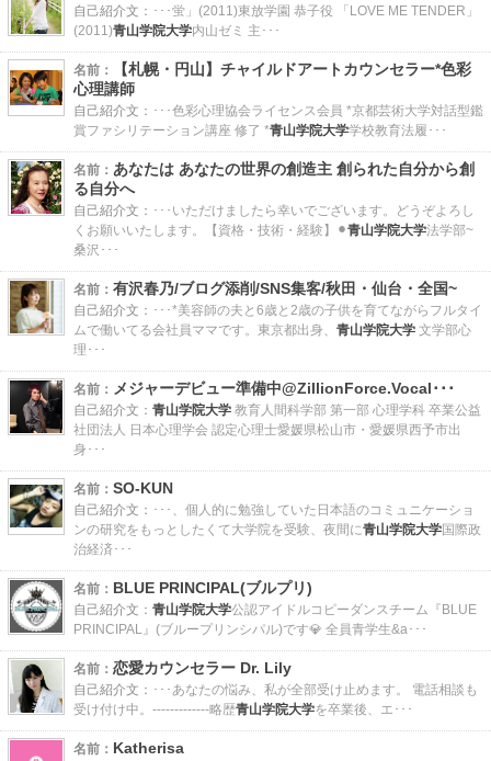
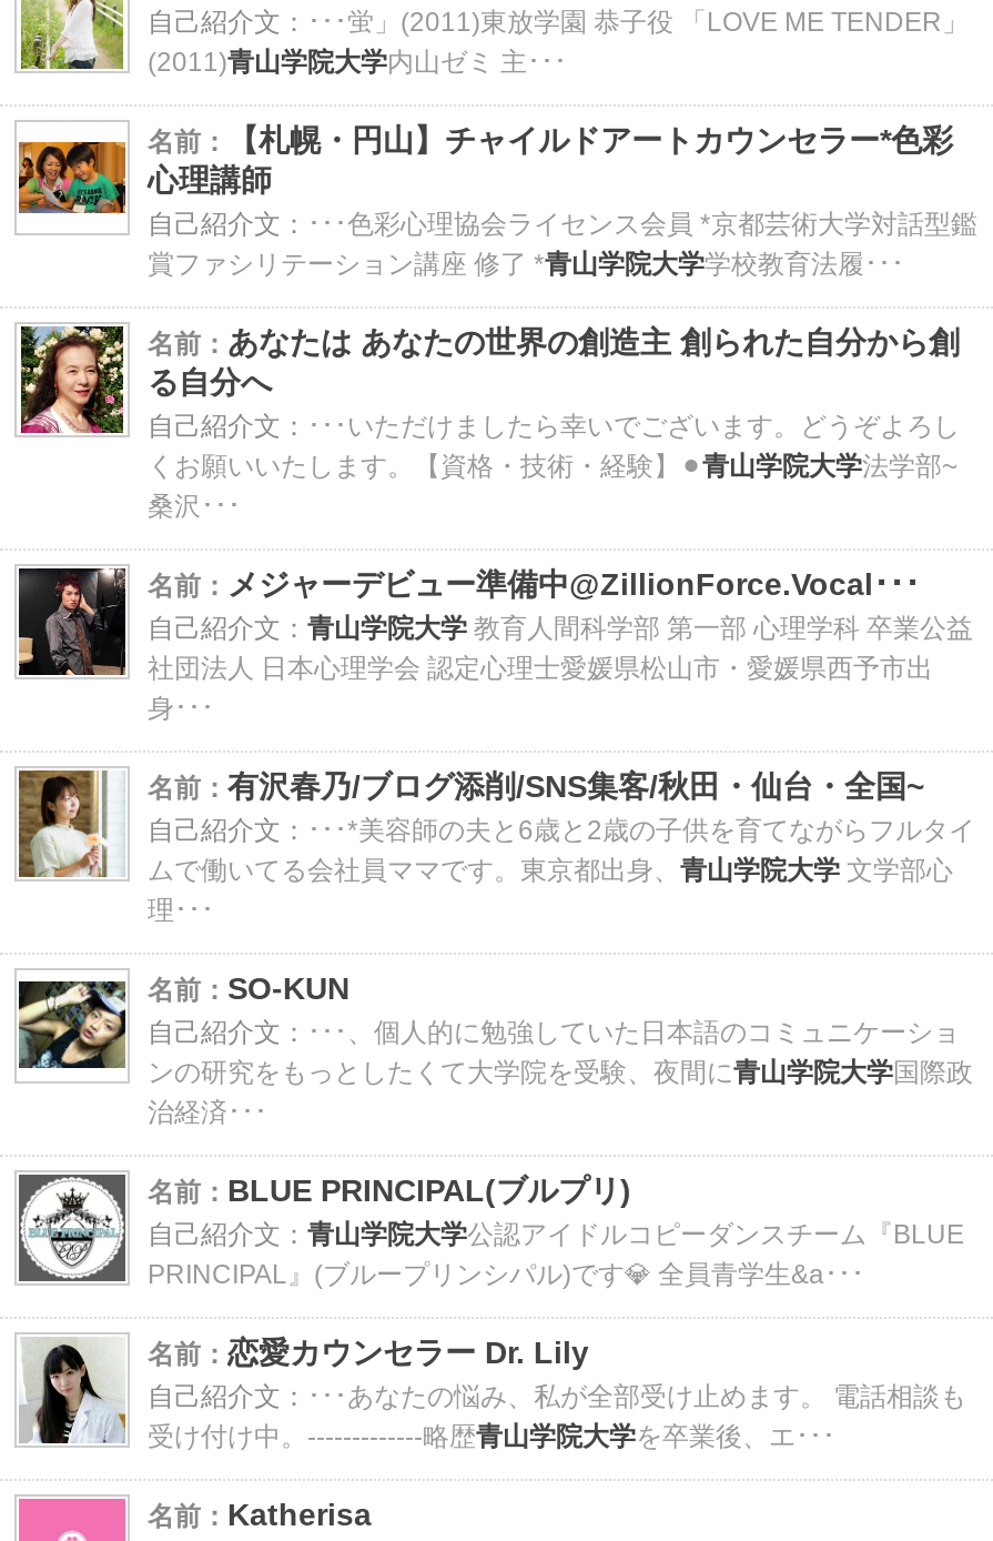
moved [9,279,482,357] -> [17,766,975,926]: [image] | 名前：有沢春乃/ブログ添削/SNS集客/秋田・仙台・全国~ | 自己紹介文：･･･*美容師の夫と6歳と2歳の子供を育てながらフルタイ | ムで働いてる会社員ママです。東京都出身、青山学院大学文学部心 | 理･･･
moved [10,379,481,457] -> [19,566,973,724]: [image] | 名前：メジャーデビュー準備中@ZillionForce.Vocal･･･ | 自己紹介文：青山学院大学教育人間科学部 第一部 心理学科 卒業公益 | 社団法人 日本心理学会 認定心理士愛媛県松山市・愛媛県西予市出 | 身･･･

